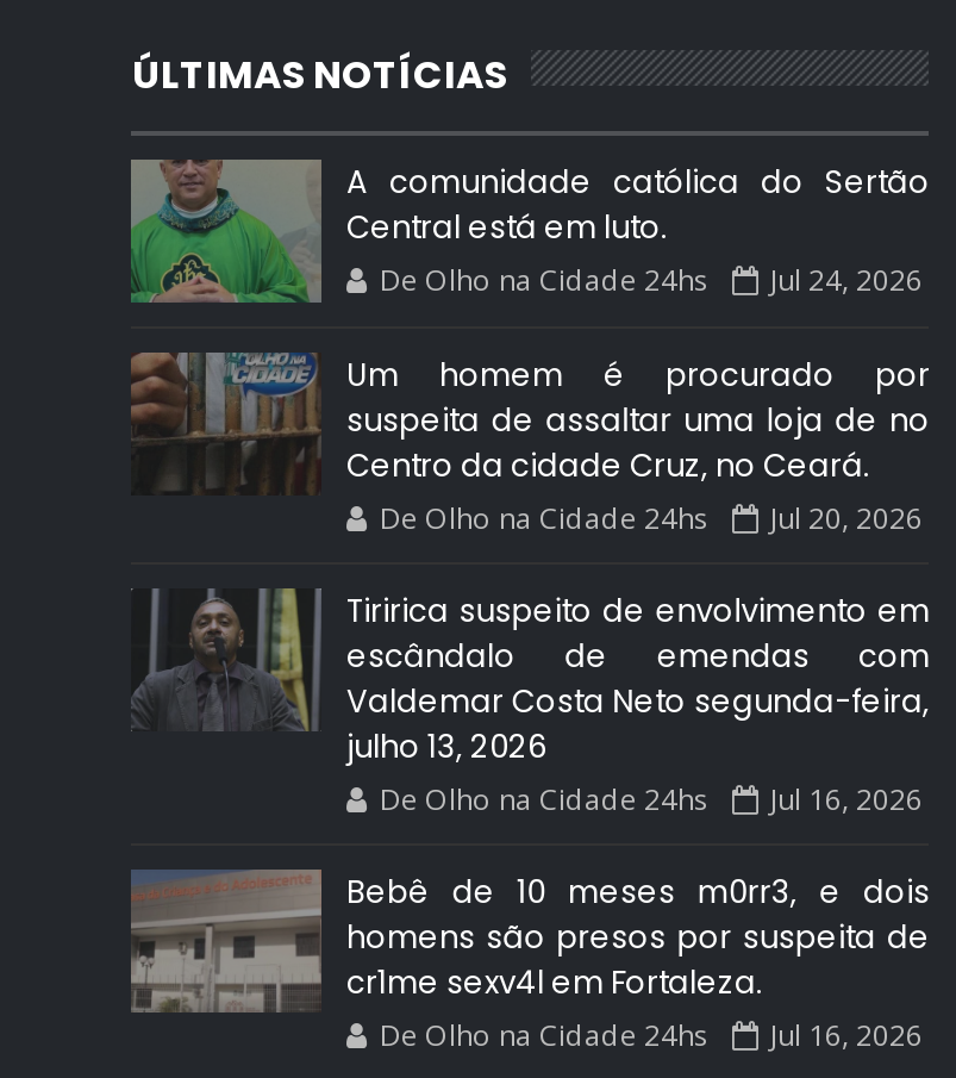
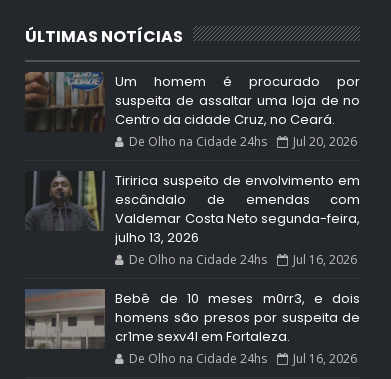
[129,157,930,305] [image] | A comunidade católica do Sertão | Central está em luto. | De Olho na Cidade 24hs | Jul 24, 2026 -> none

